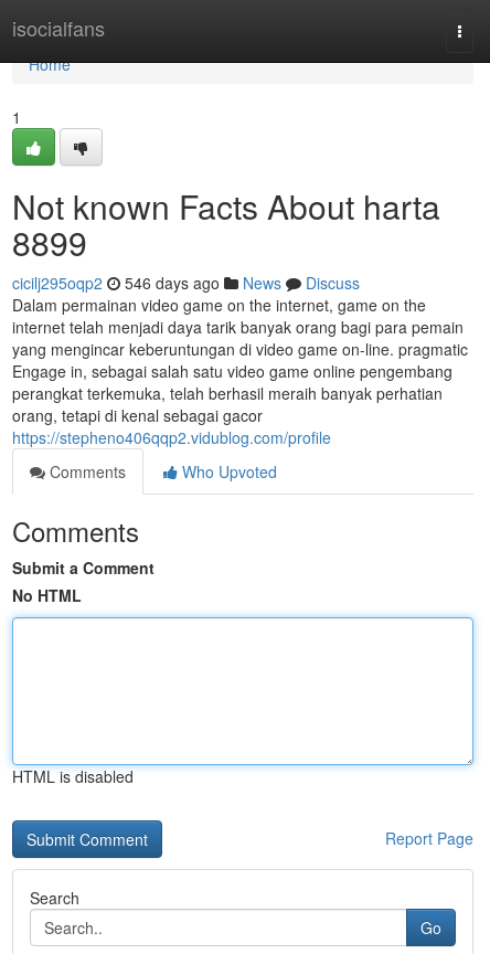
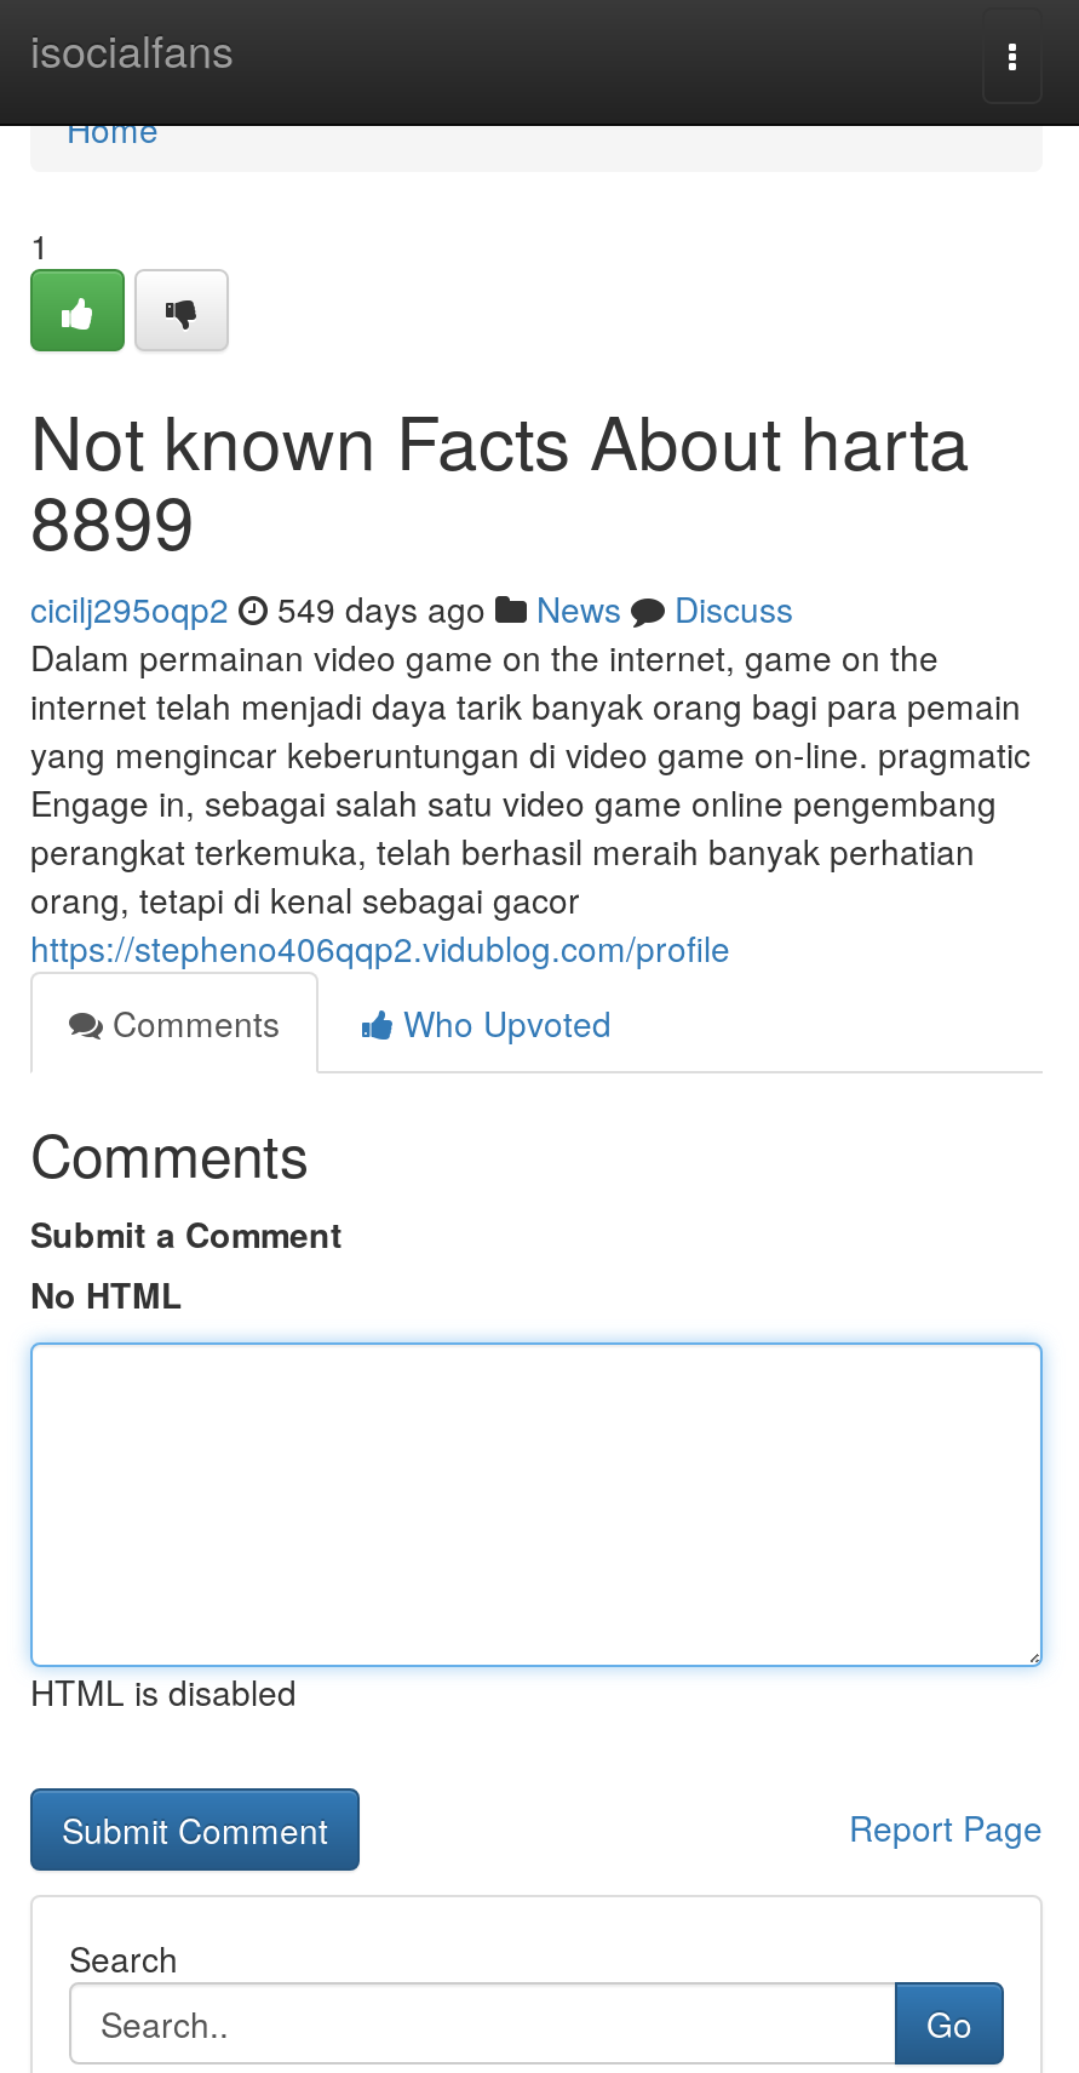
[12,272,360,294] cicilj295oqp2 546 days ago News Discuss -> [30,584,793,632] cicilj295oqp2 549 days ago News Discuss

